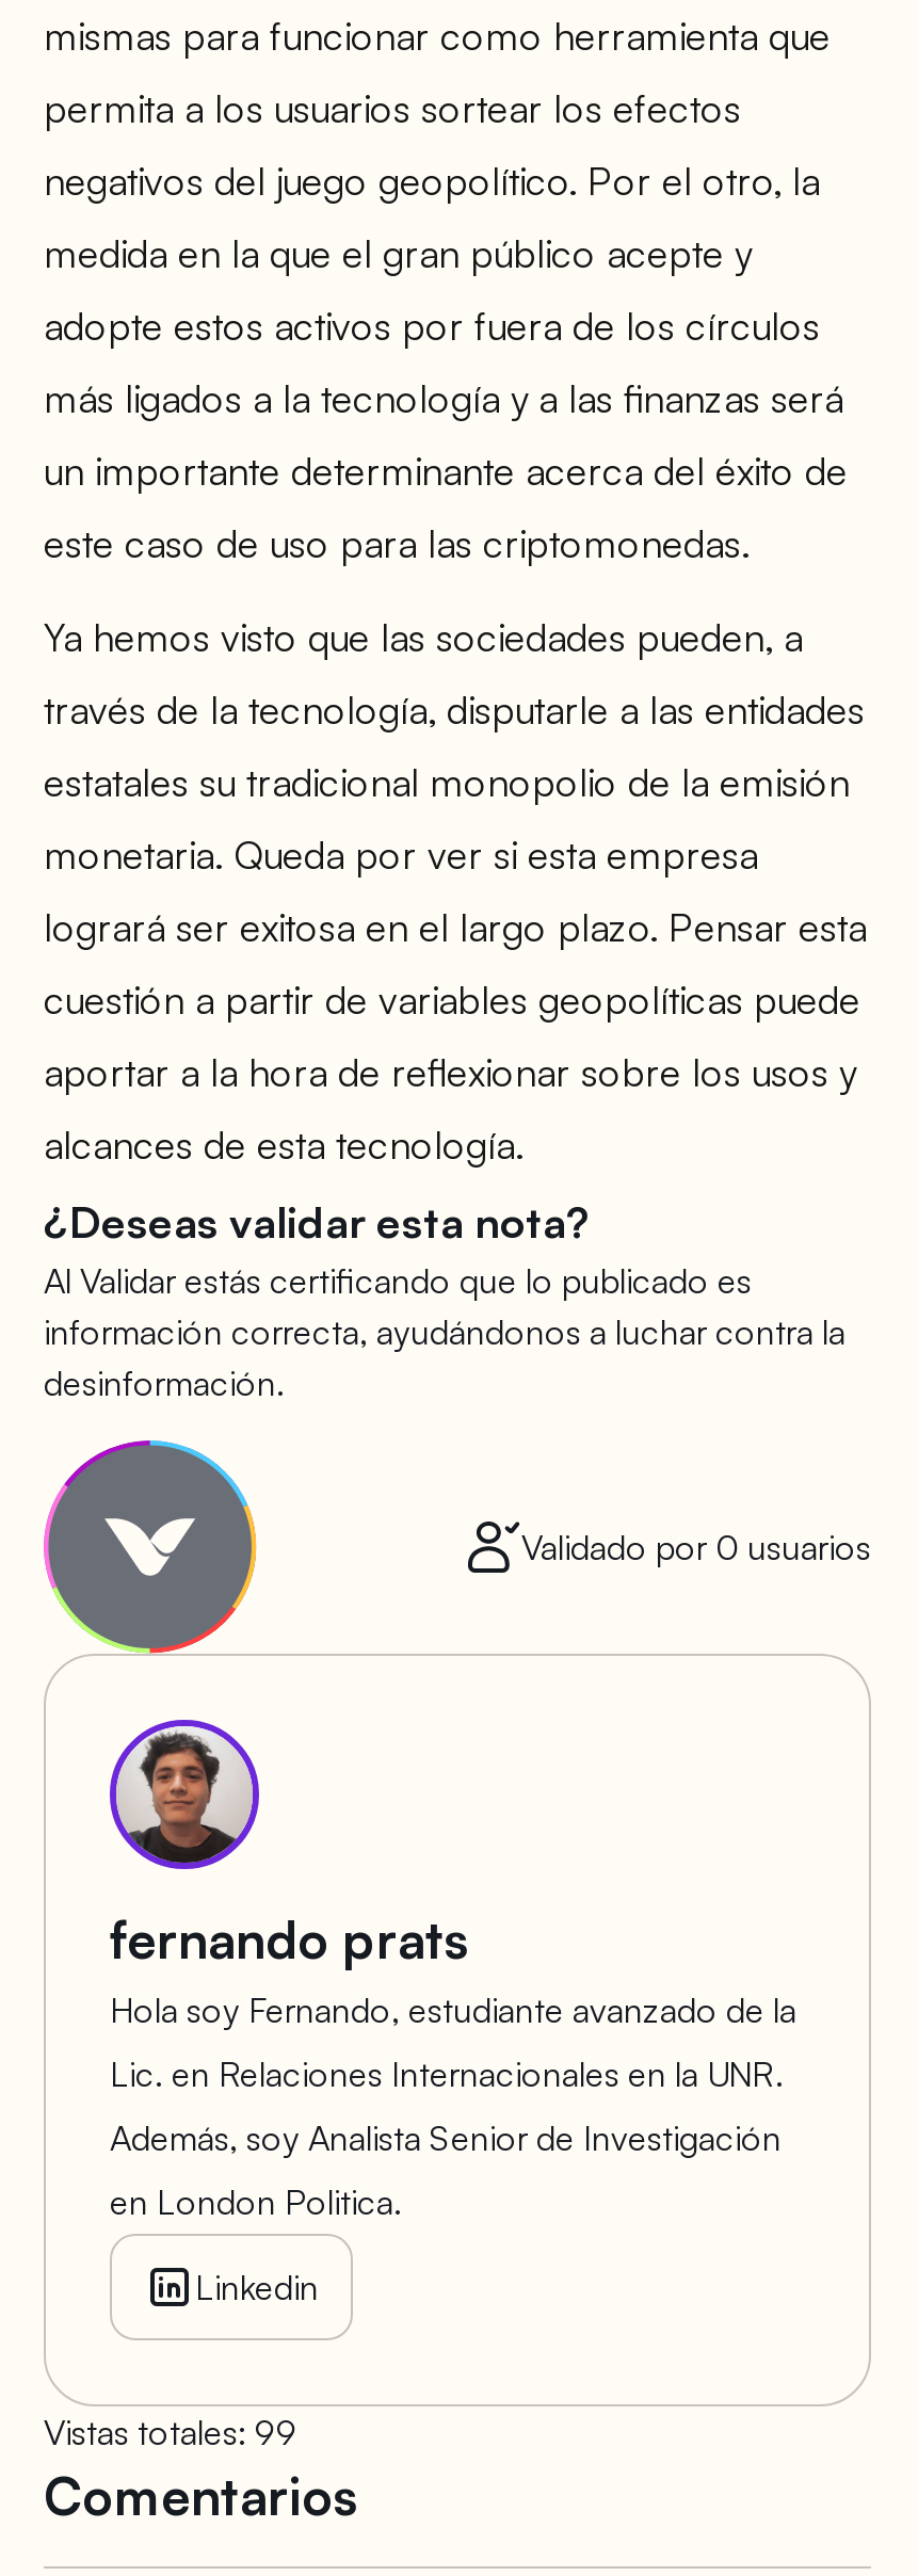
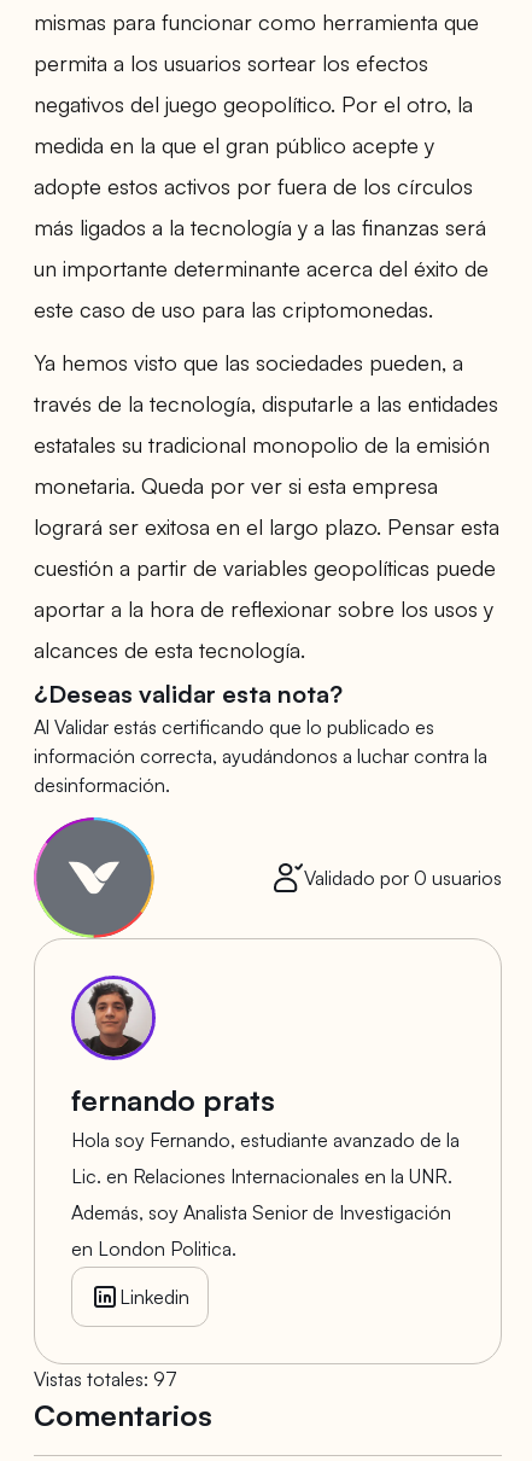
[44,2411,297,2454] Vistas totales: 99 -> [34,1367,177,1391] Vistas totales: 97

